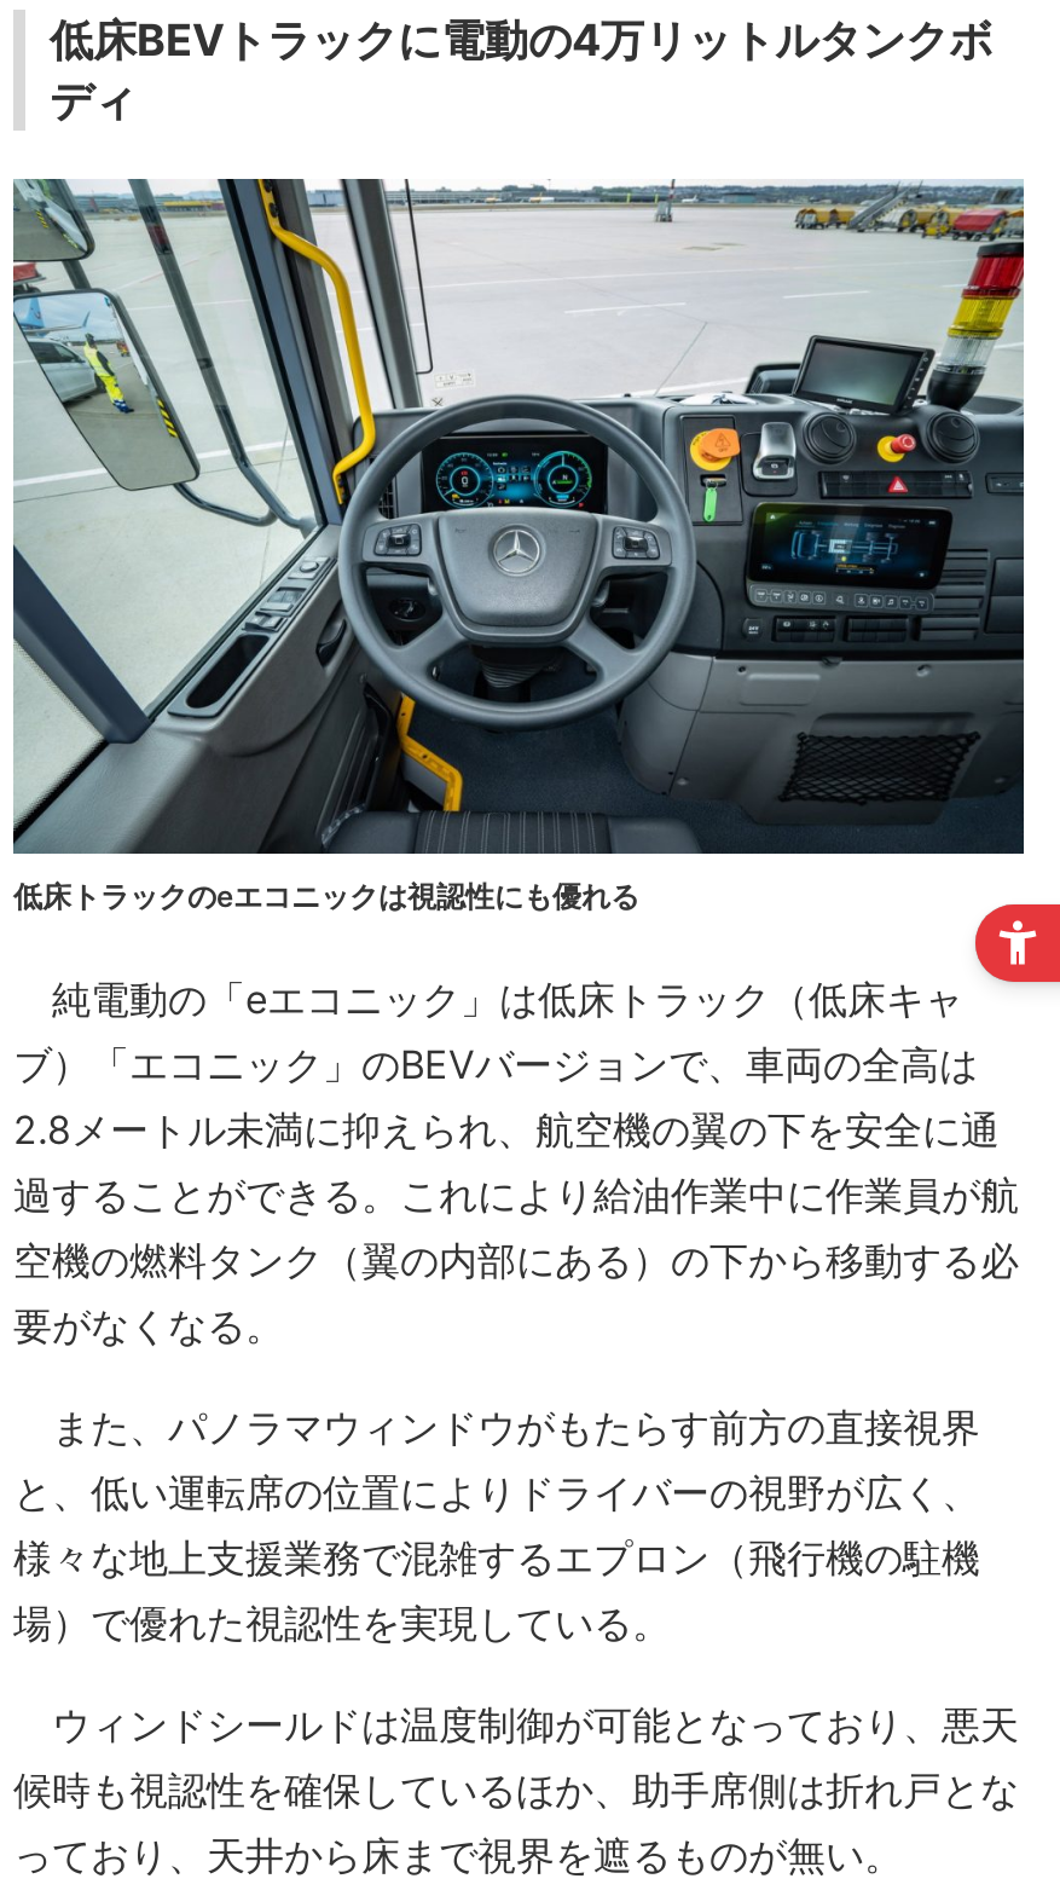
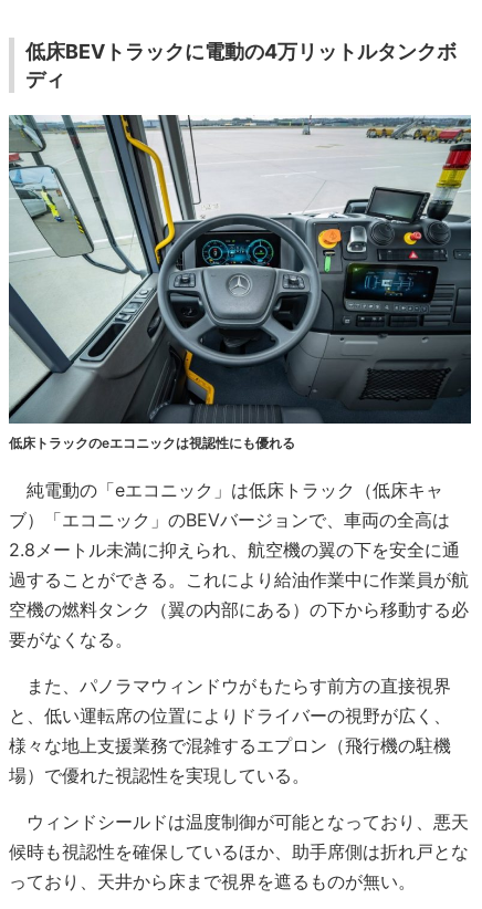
[973,902,1053,987] [image] -> none

